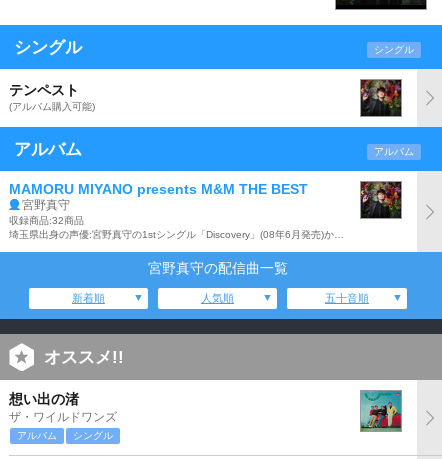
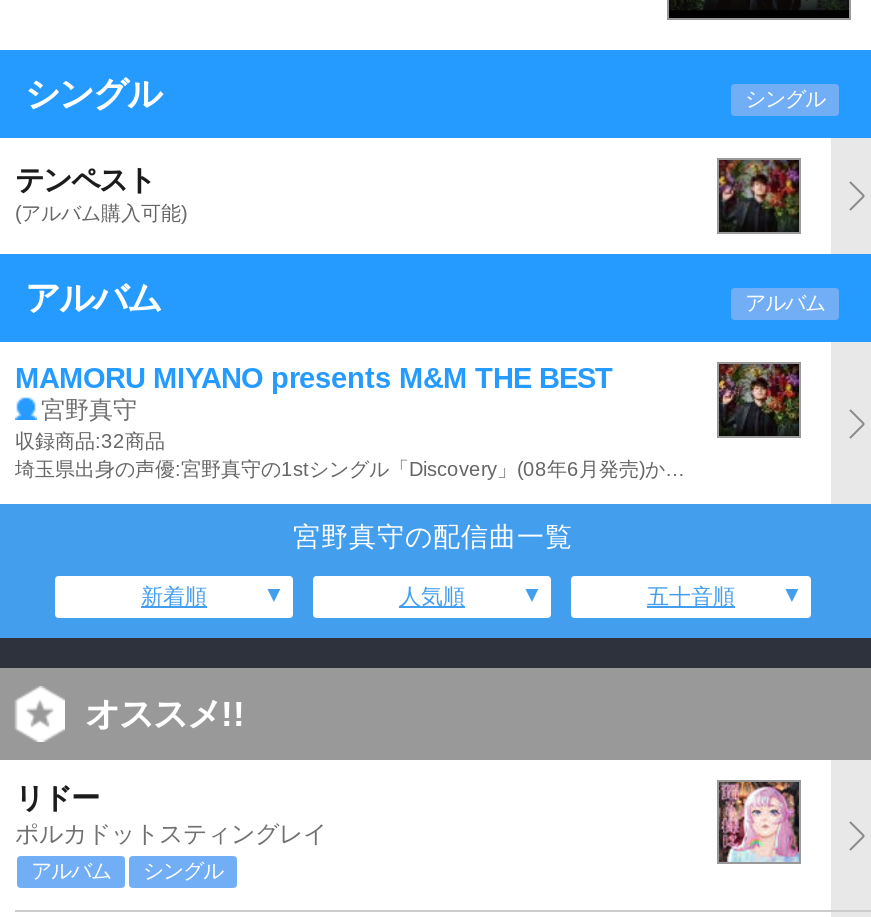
[9,391,117,424] 想い出の渚 | ザ・ワイルドワンズ -> [15,782,327,848] リドー | ポルカドットスティングレイ
[360,390,402,432] [image] -> [717,780,801,864] [image]

